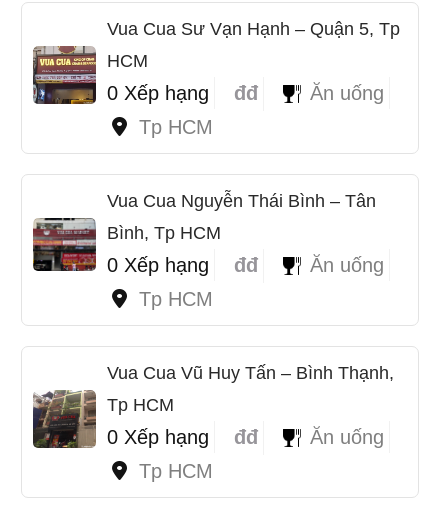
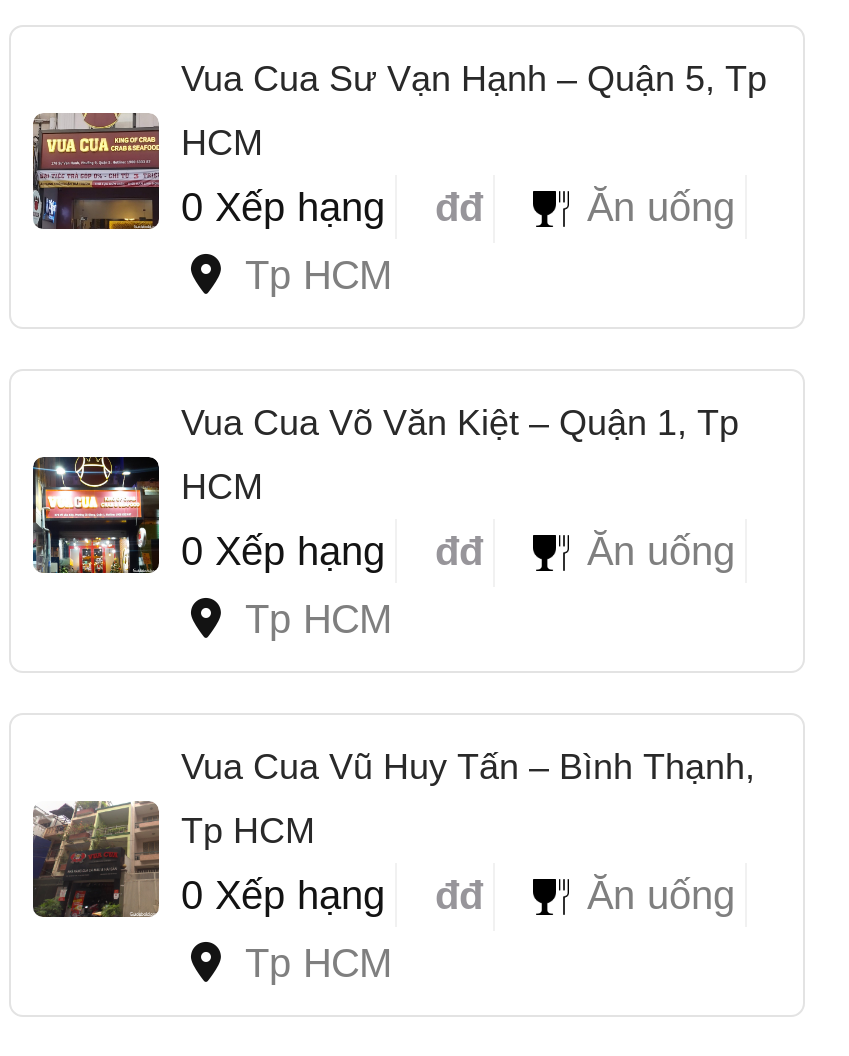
[107,191,376,211] Vua Cua Nguyễn Thái Bình – Tân -> [181,403,739,443] Vua Cua Võ Văn Kiệt – Quận 1, Tp
[32,217,221,276] [image] | Bình, Tp HCM -> [31,455,263,575] [image] | HCM

